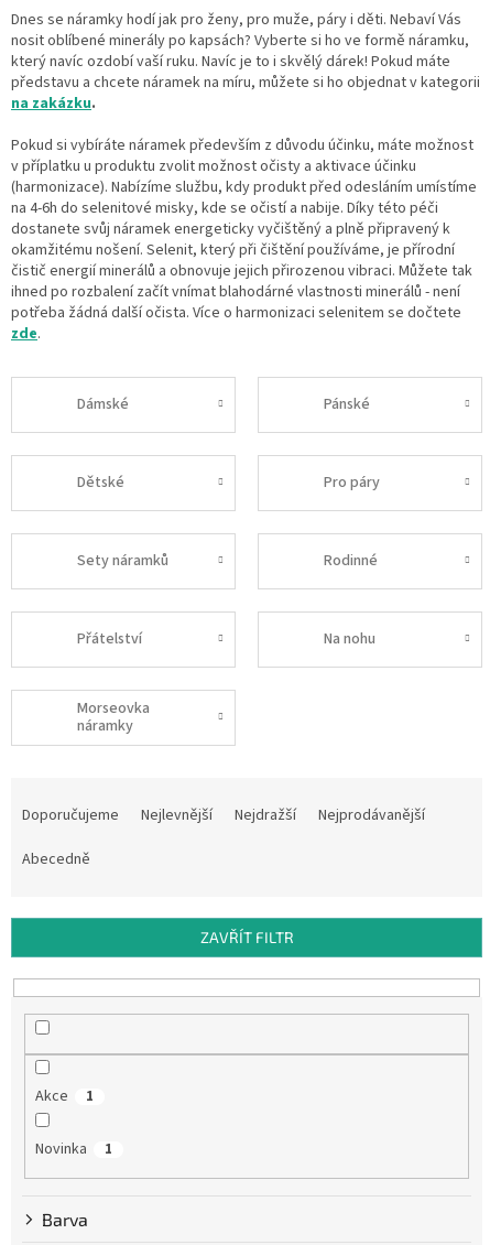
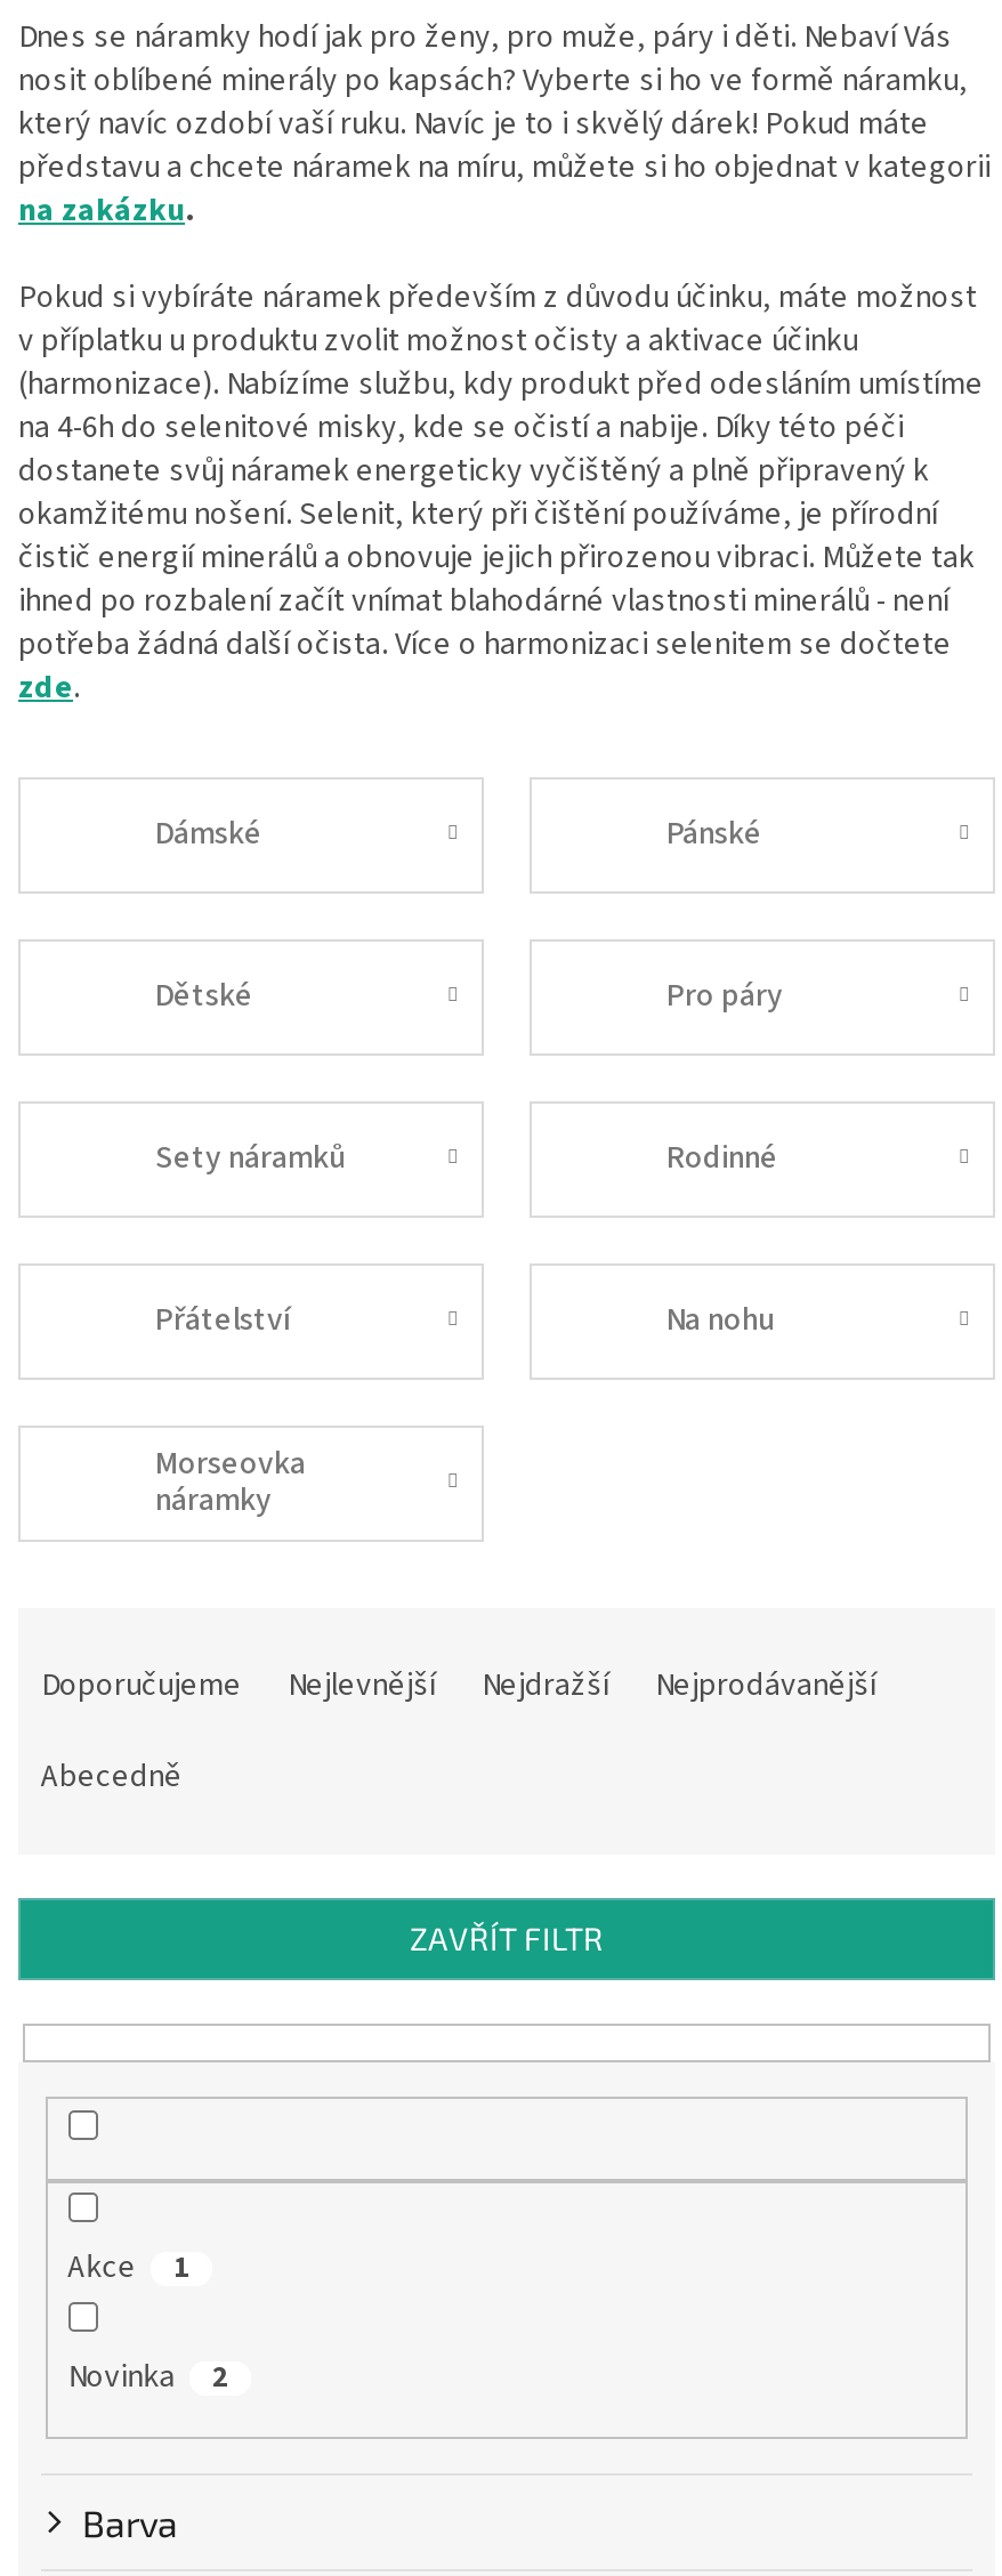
[35,1139,112,1161] Novinka 1 -> [68,2356,228,2401] Novinka 2

